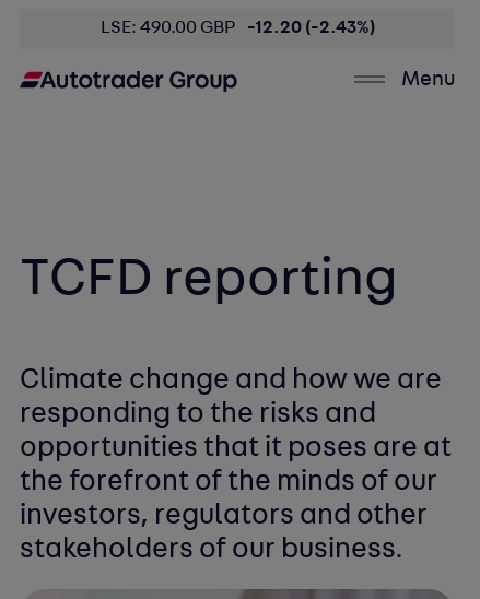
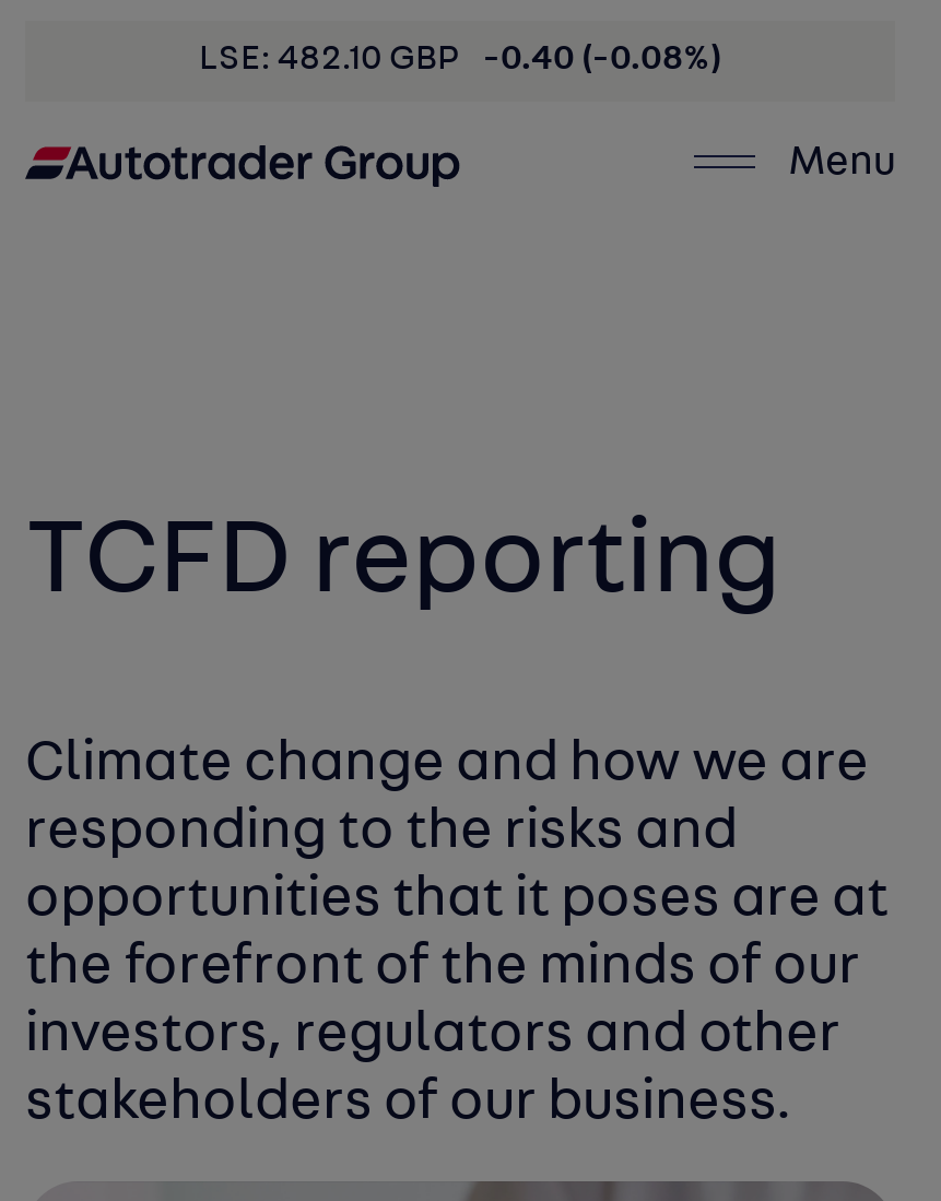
[100,20,374,37] LSE: 490.00 GBP -12.20 (-2.43%) -> [199,43,721,78] LSE: 482.10 GBP -0.40 (-0.08%)

